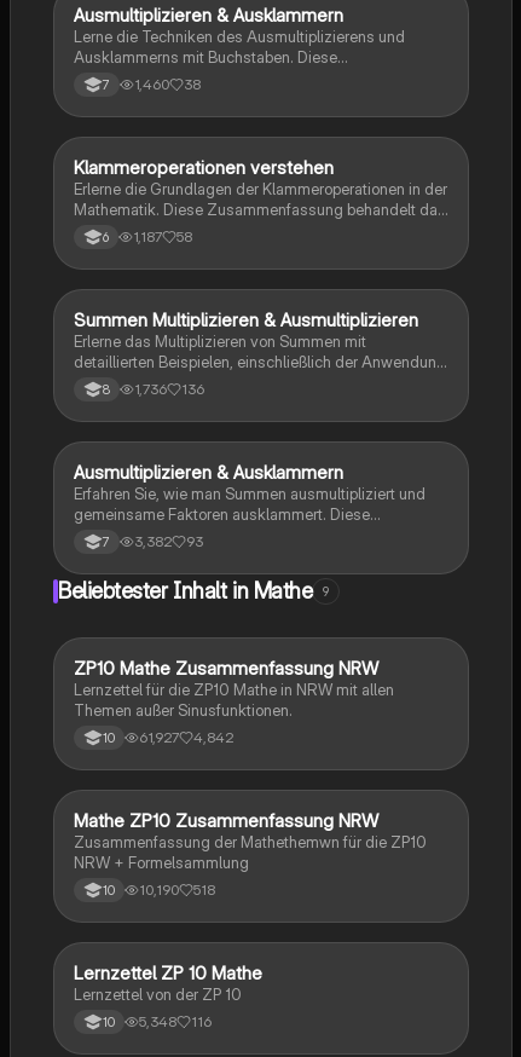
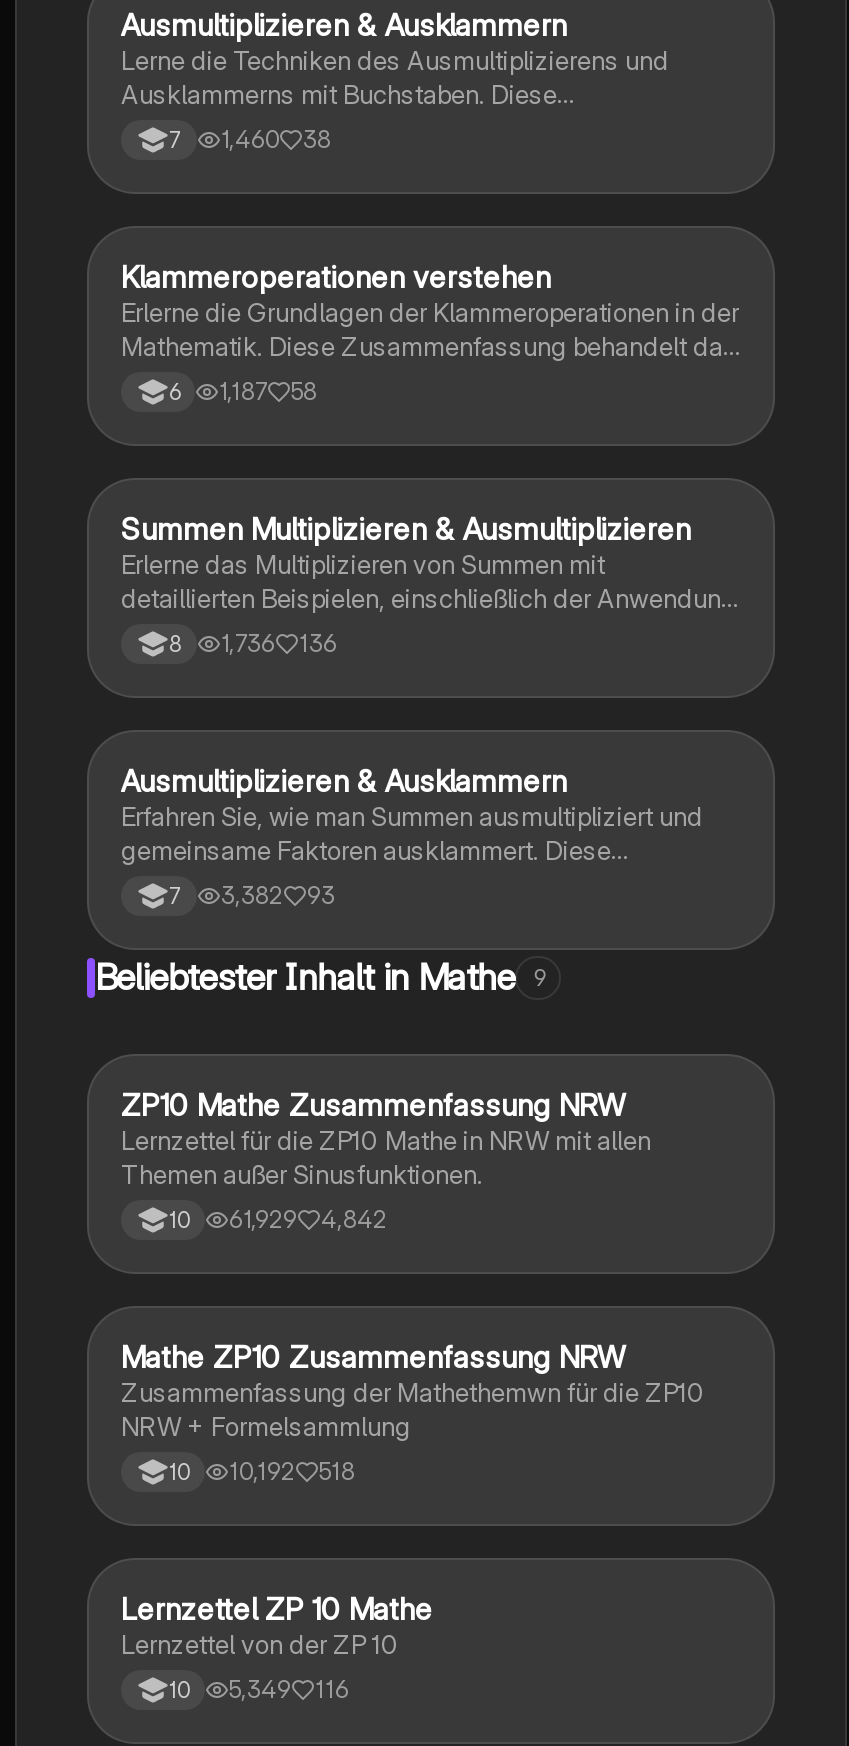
[103,728,233,746] 10 61,927 4,842 -> [169,1204,387,1234] 10 61,929 4,842
[103,880,215,898] 10 10,190 518 -> [169,1456,355,1486] 10 10,192 518
[103,1012,212,1030] 10 5,348 116 -> [169,1674,349,1704] 10 5,349 116

